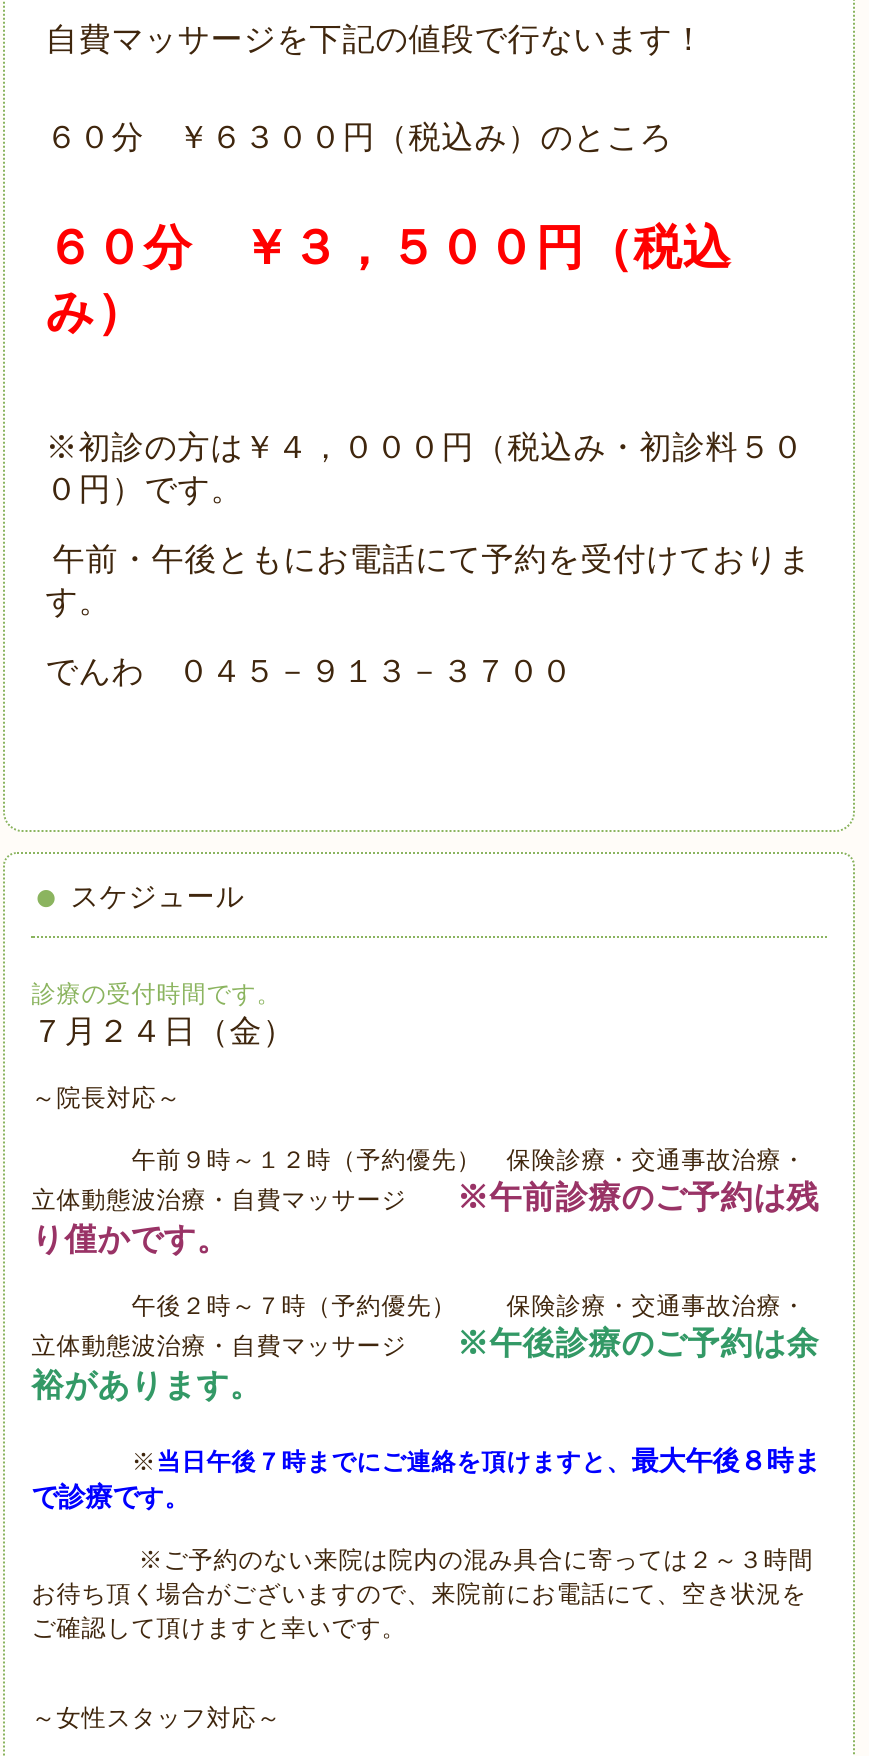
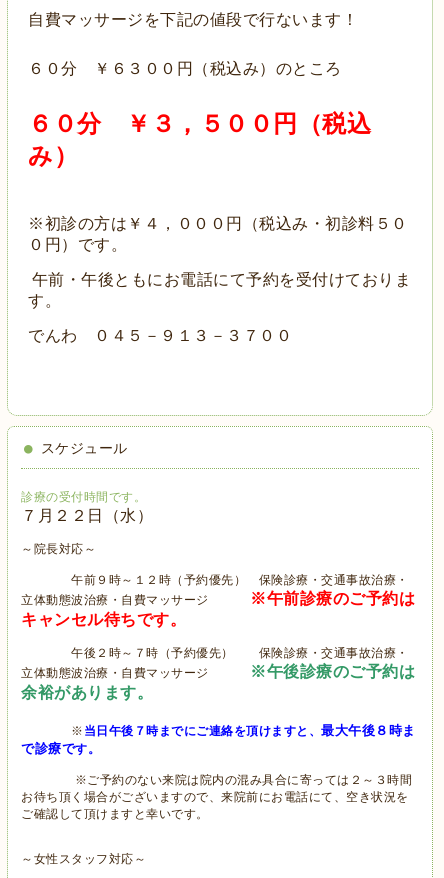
[31,1014,295,1048] ７月２４日（金） -> [21,507,153,524] ７月２２日（水）
[31,1180,819,1256] 立体動態波治療・自費マッサージ※午前診療のご予約は残 | り僅かです。 -> [21,590,415,628] 立体動態波治療・自費マッサージ | ※午前診療のご予約は | キャンセル待ちです。

